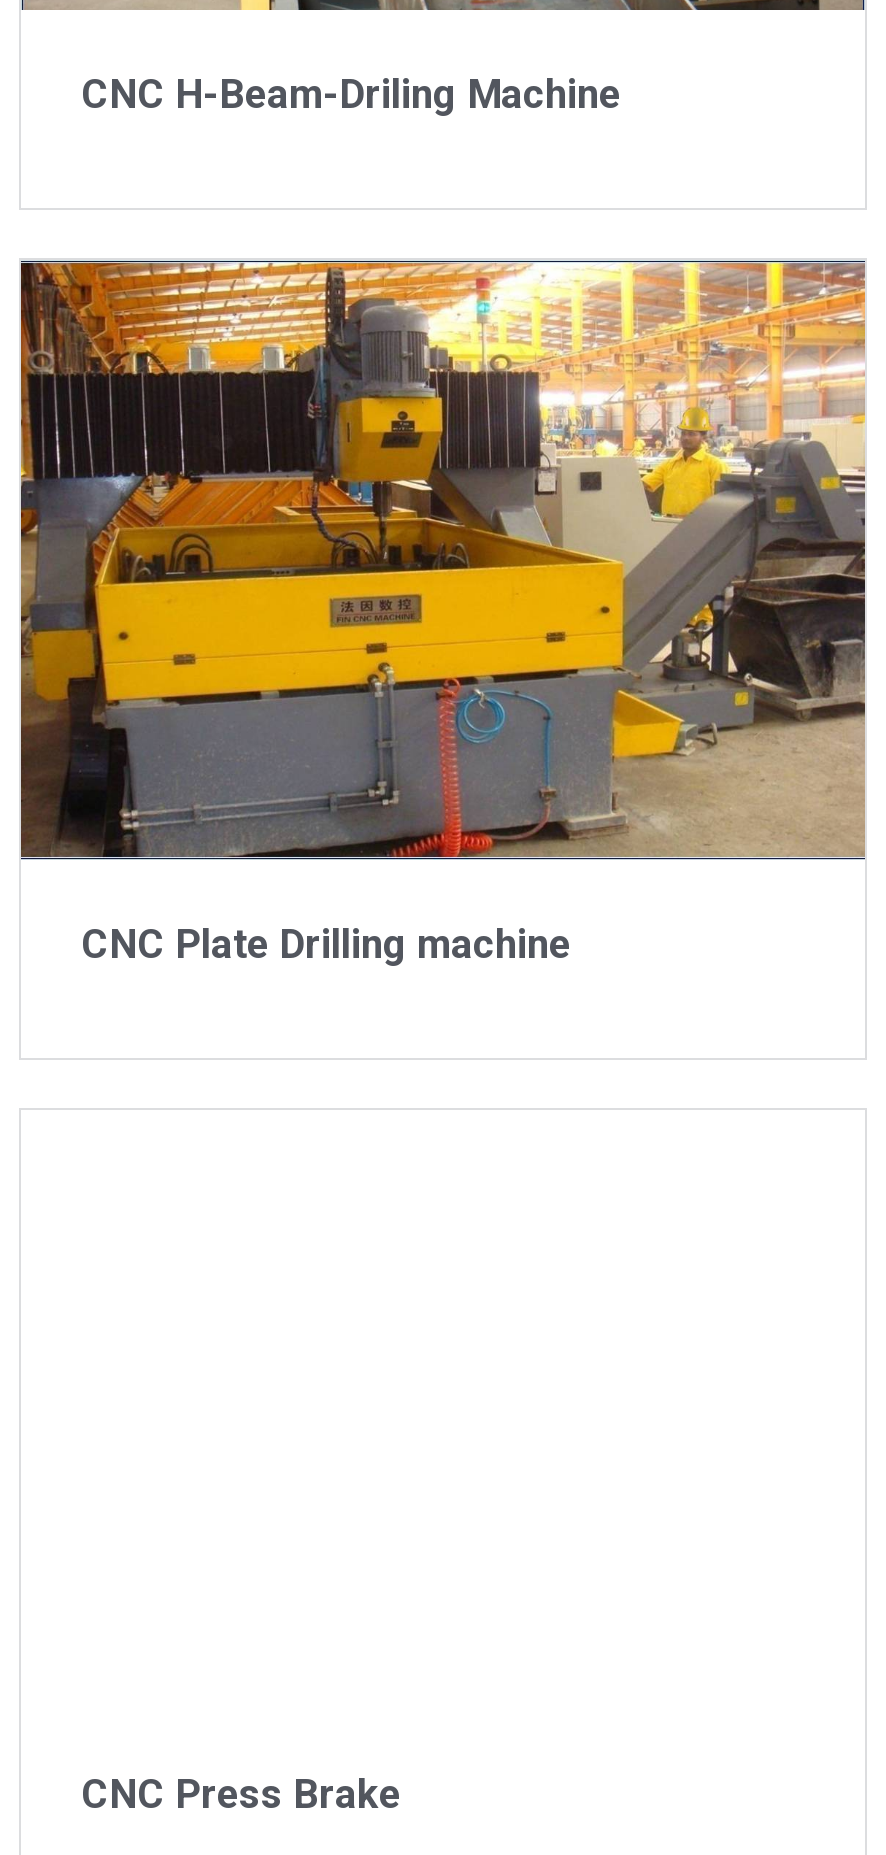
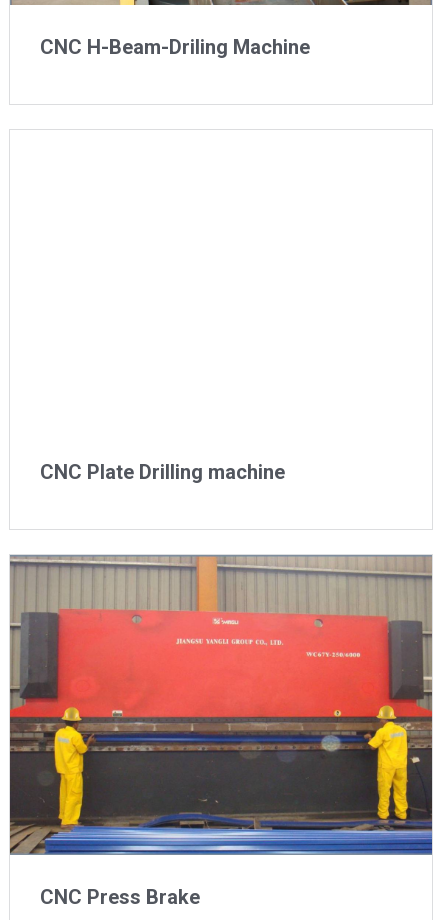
[19,258,867,862] [image] -> none
none -> [9,554,433,856] [image]

